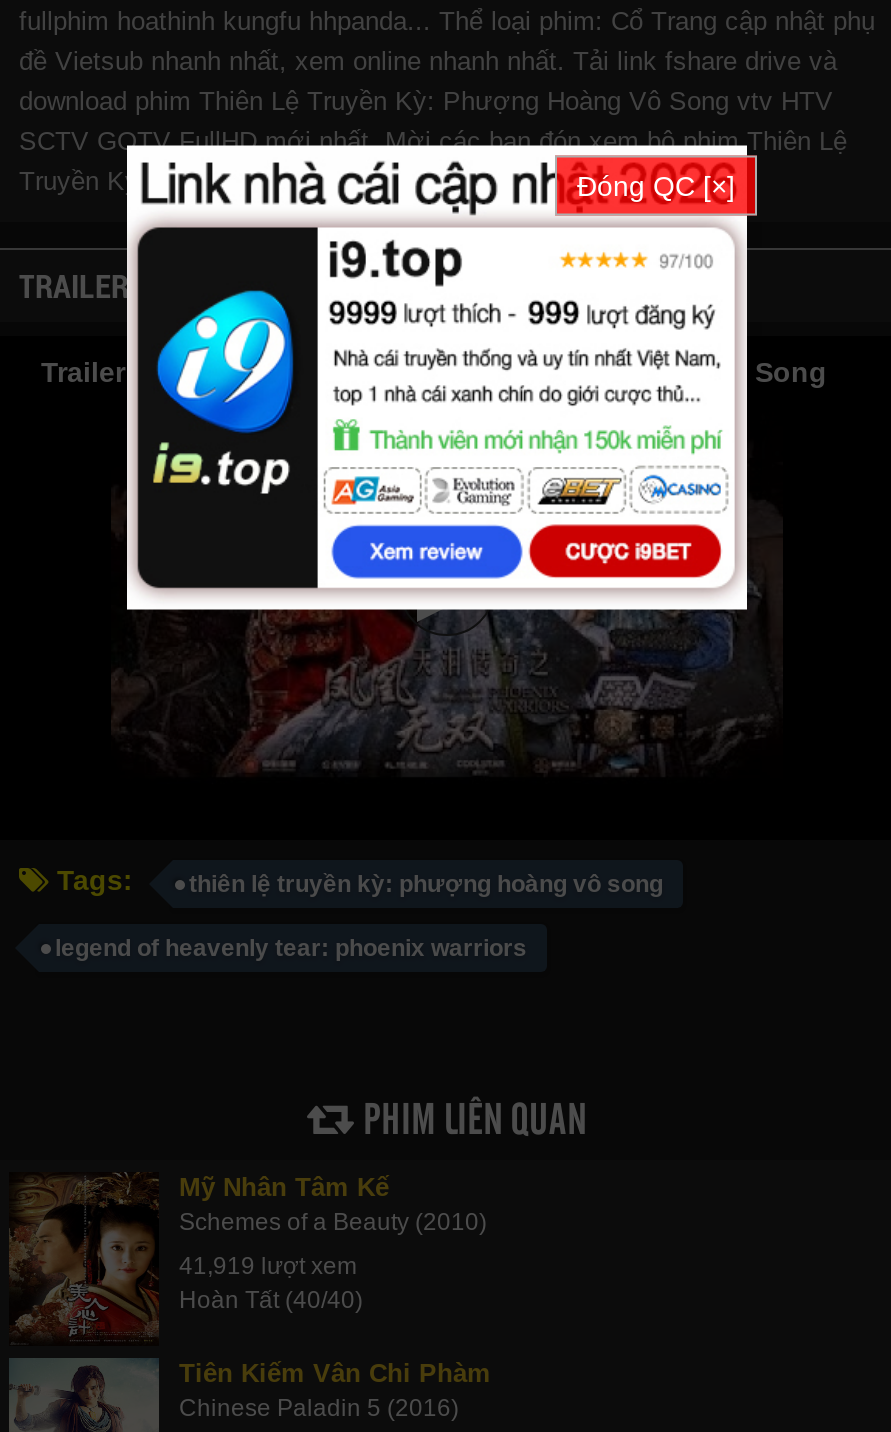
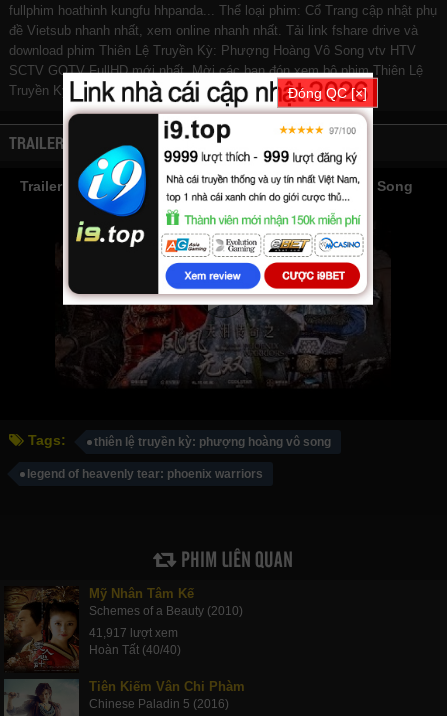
[179,1253,357,1281] 41,919 lượt xem -> [89,626,178,640] 41,917 lượt xem

